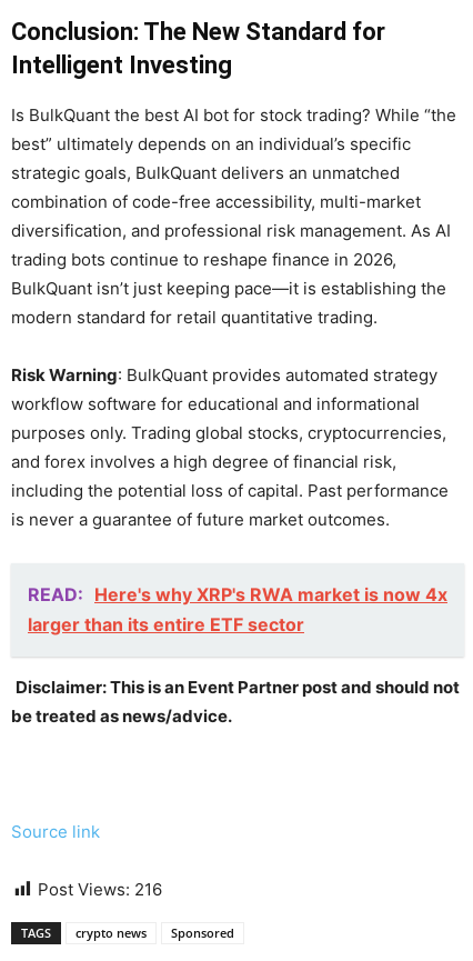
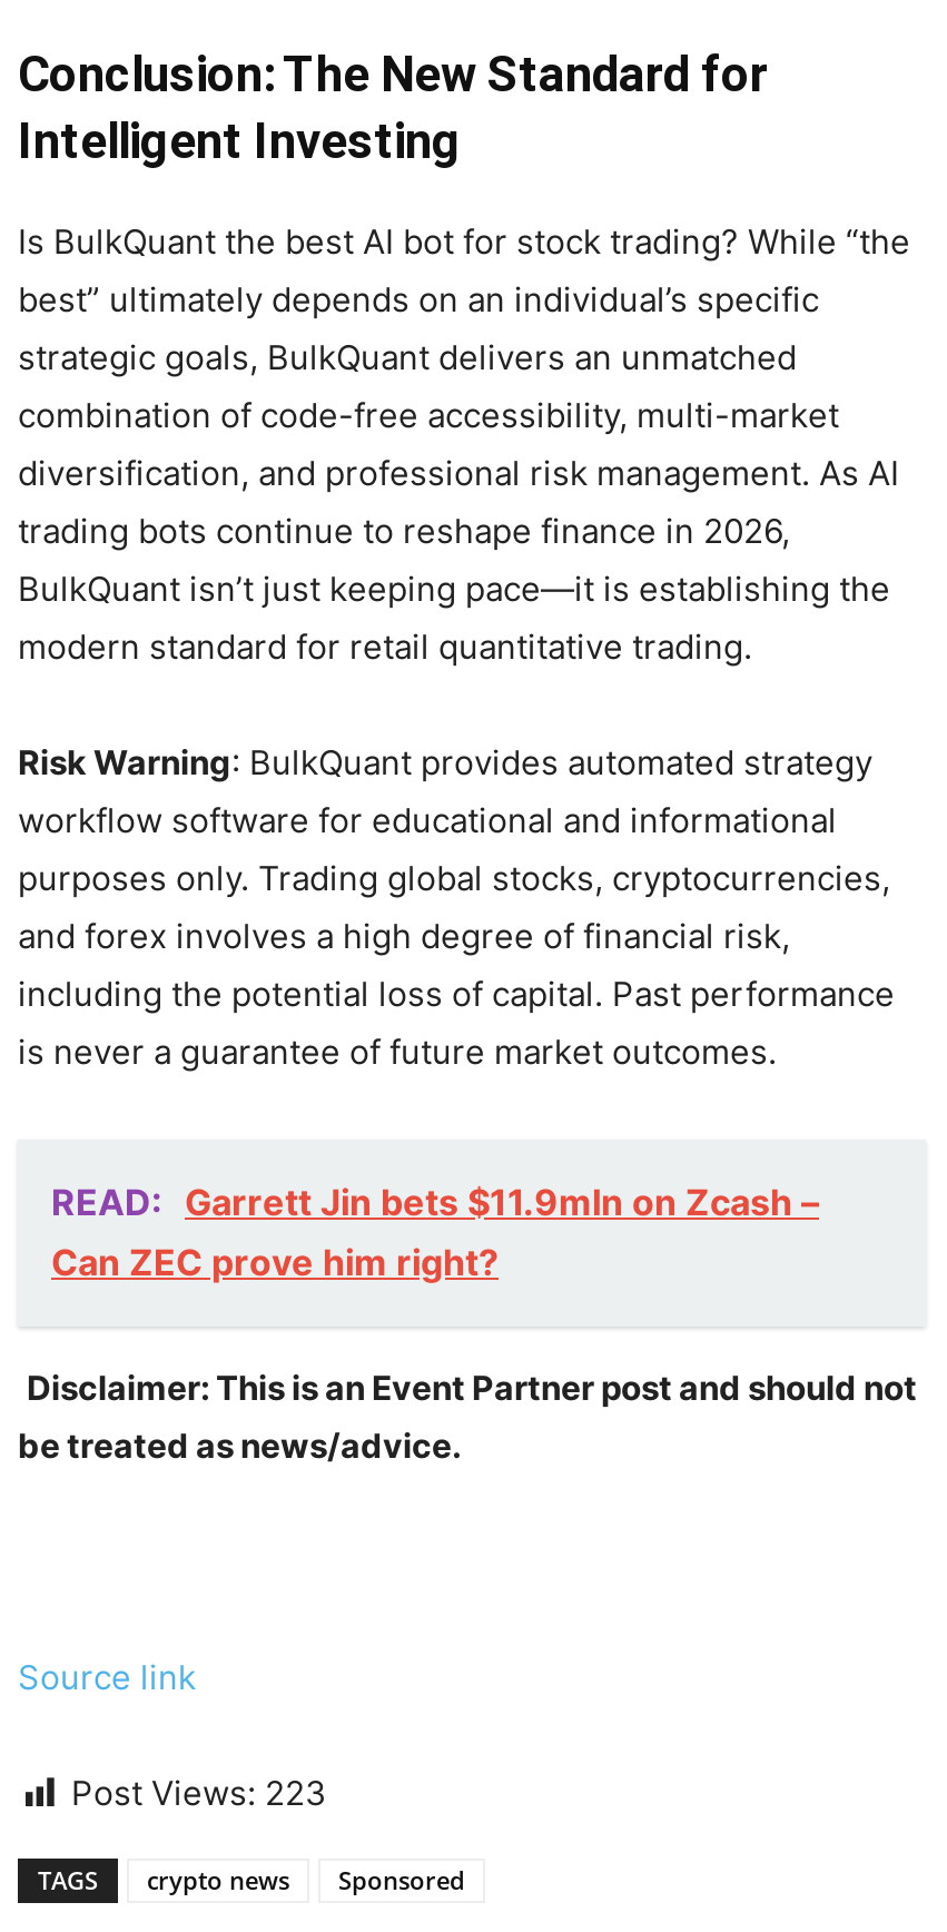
[28,583,447,635] READ: Here's why XRP's RWA market is now 4x | larger than its entire ETF sector -> [51,1179,819,1284] READ: Garrett Jin bets $11.9mln on Zcash – | Can ZEC prove him right?
[38,879,162,900] Post Views: 216 -> [71,1772,327,1814] Post Views: 223

